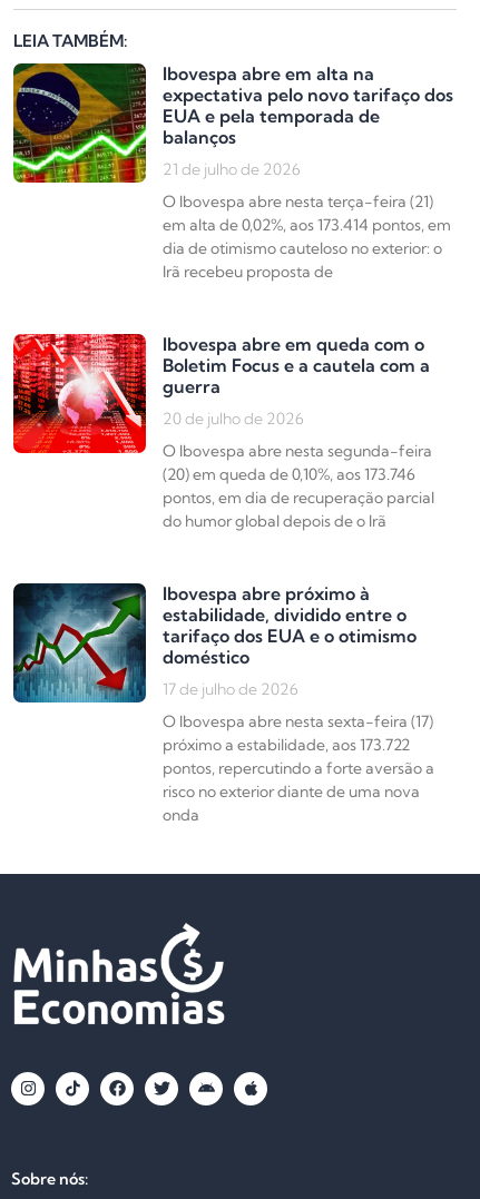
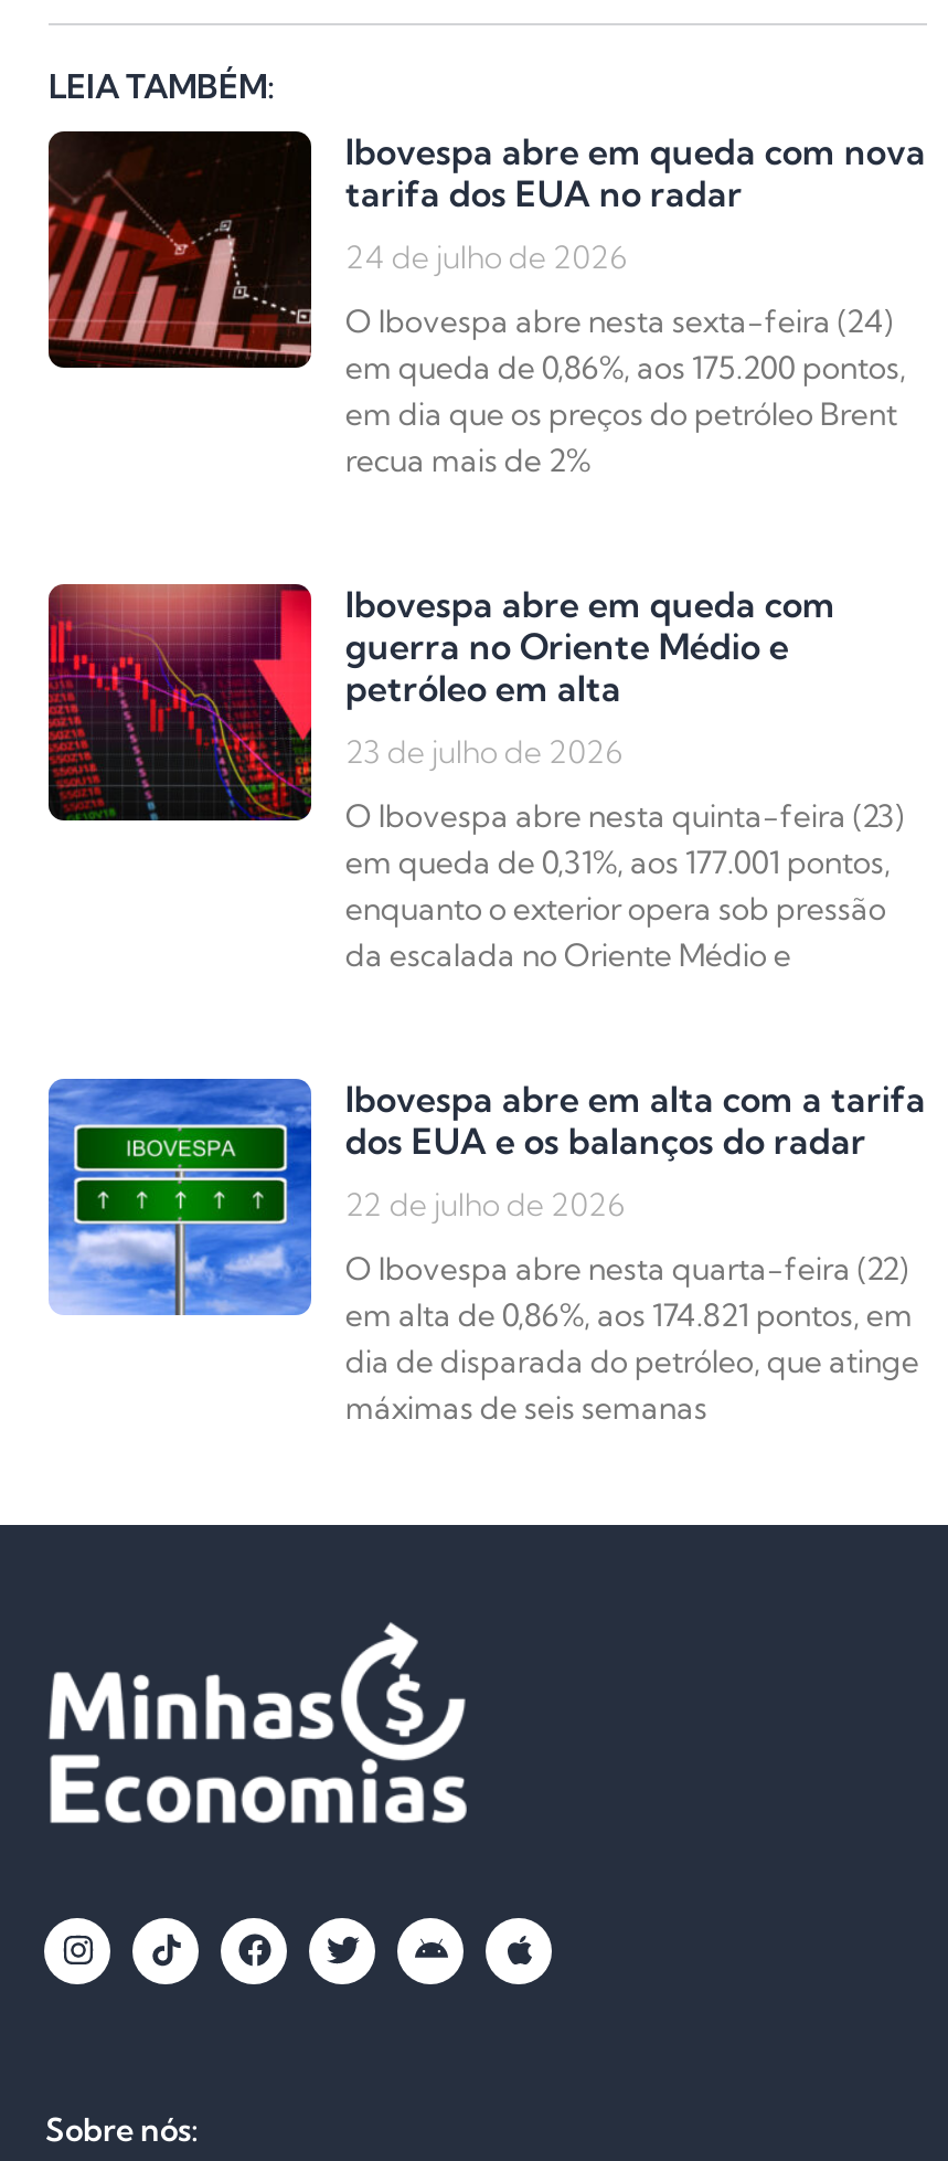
[12,62,454,184] [image] | Ibovespa abre em alta na | expectativa pelo novo tarifaço dos | EUA e pela temporada de | balanços -> [46,128,926,370] [image] | Ibovespa abre em queda com nova | tarifa dos EUA no radar
[163,159,301,179] 21 de julho de 2026 -> [345,237,628,276] 24 de julho de 2026
[163,191,451,281] O Ibovespa abre nesta terça-feira (21) | em alta de 0,02%, aos 173.414 pontos, em | dia de otimismo cauteloso no exterior: o | Irã recebeu proposta de -> [345,301,906,479] O Ibovespa abre nesta sexta-feira (24) | em queda de 0,86%, aos 175.200 pontos, | em dia que os preços do petróleo Brent | recua mais de 2%
[12,332,430,454] [image] | Ibovespa abre em queda com o | Boletim Focus e a cautela com a | guerra -> [46,581,835,823] [image] | Ibovespa abre em queda com | guerra no Oriente Médio e | petróleo em alta
[163,408,304,428] 20 de julho de 2026 -> [345,731,623,771] 23 de julho de 2026
[163,440,435,531] O Ibovespa abre nesta segunda-feira | (20) em queda de 0,10%, aos 173.746 | pontos, em dia de recuperação parcial | do humor global depois de o Irã -> [345,795,904,974] O Ibovespa abre nesta quinta-feira (23) | em queda de 0,31%, aos 177.001 pontos, | enquanto o exterior opera sob pressão | da escalada no Oriente Médio e
[12,582,417,704] [image] | Ibovespa abre próximo à | estabilidade, dividido entre o | tarifaço dos EUA e o otimismo | doméstico -> [46,1076,926,1317] [image] | Ibovespa abre em alta com a tarifa | dos EUA e os balanços do radar
[163,679,299,699] 17 de julho de 2026 -> [345,1184,626,1224] 22 de julho de 2026
[163,711,435,824] O Ibovespa abre nesta sexta-feira (17) | próximo a estabilidade, aos 173.722 | pontos, repercutindo a forte aversão a | risco no exterior diante de uma nova | onda -> [345,1248,919,1427] O Ibovespa abre nesta quarta-feira (22) | em alta de 0,86%, aos 174.821 pontos, em | dia de disparada do petróleo, que atinge | máximas de seis semanas

